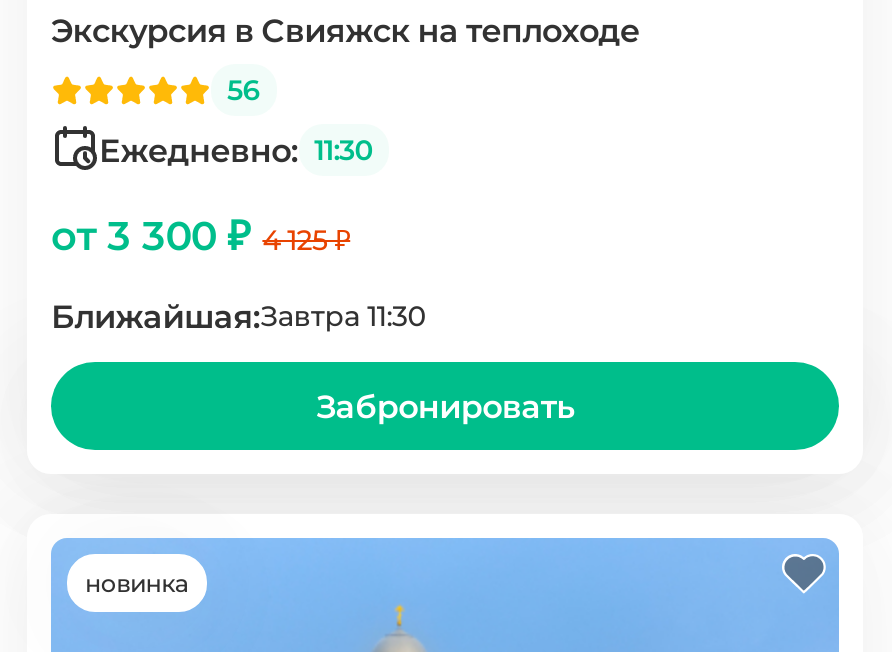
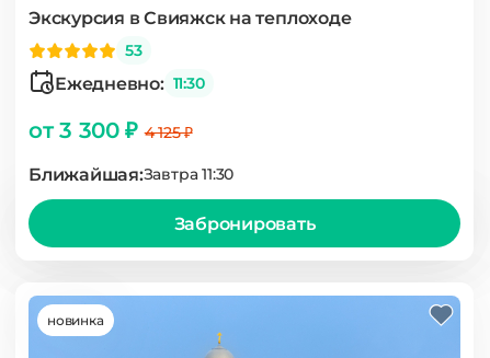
[227,72,260,108] 56 -> [125,41,142,60] 53

